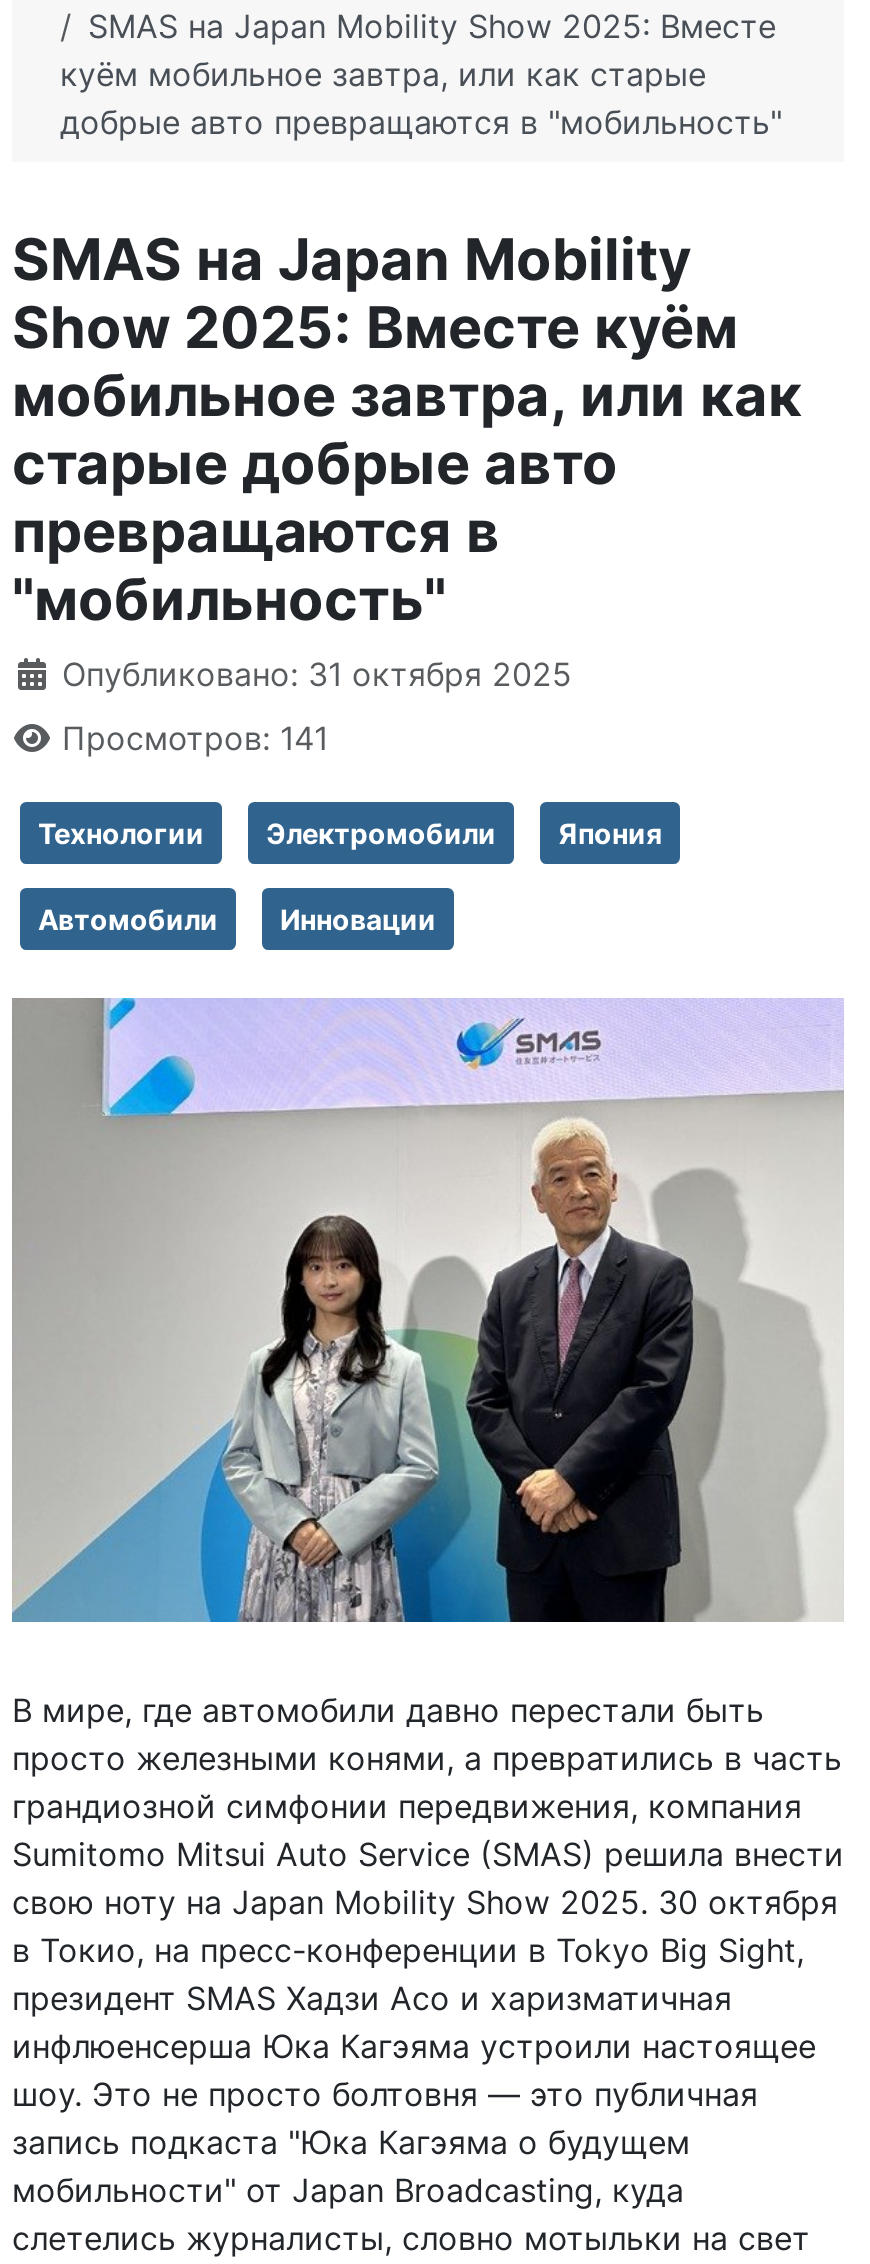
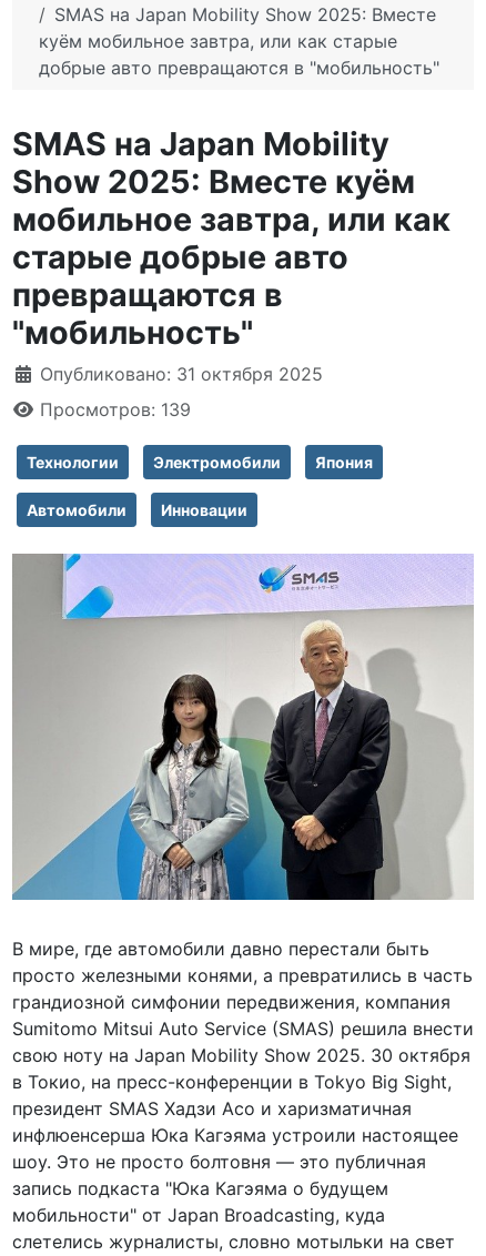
[62,718,328,758] Просмотров: 141 -> [40,398,191,421] Просмотров: 139

